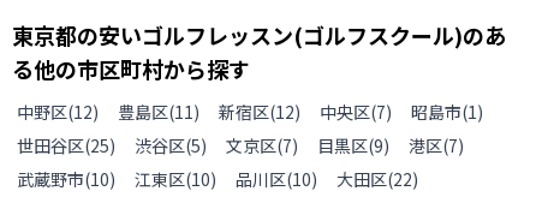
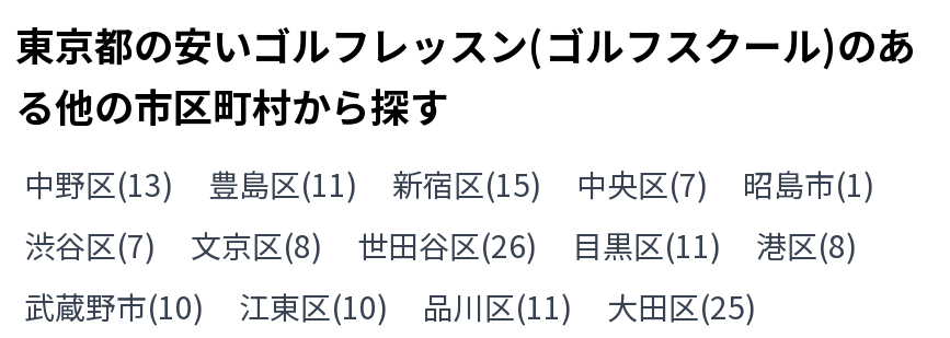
[17,100,99,124] 中野区(12) -> [24,162,173,206] 中野区(13)
[219,100,300,124] 新宿区(12) -> [392,162,541,206] 新宿区(15)
[17,133,464,157] 世田谷区(25) | 渋谷区(5) | 文京区(7) | 目黒区(9) | 港区(7) -> [24,223,857,267] 渋谷区(7) | 文京区(8) | 世田谷区(26) | 目黒区(11) | 港区(8)
[236,167,317,191] 品川区(10) -> [423,284,572,328] 品川区(11)
[337,167,418,191] 大田区(22) -> [607,284,756,328] 大田区(25)

